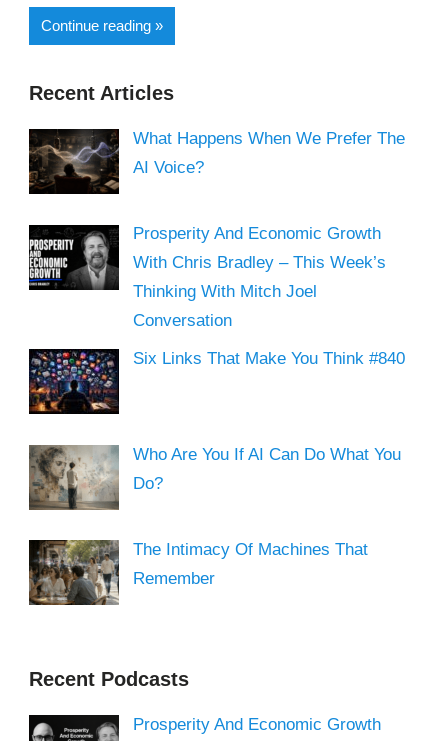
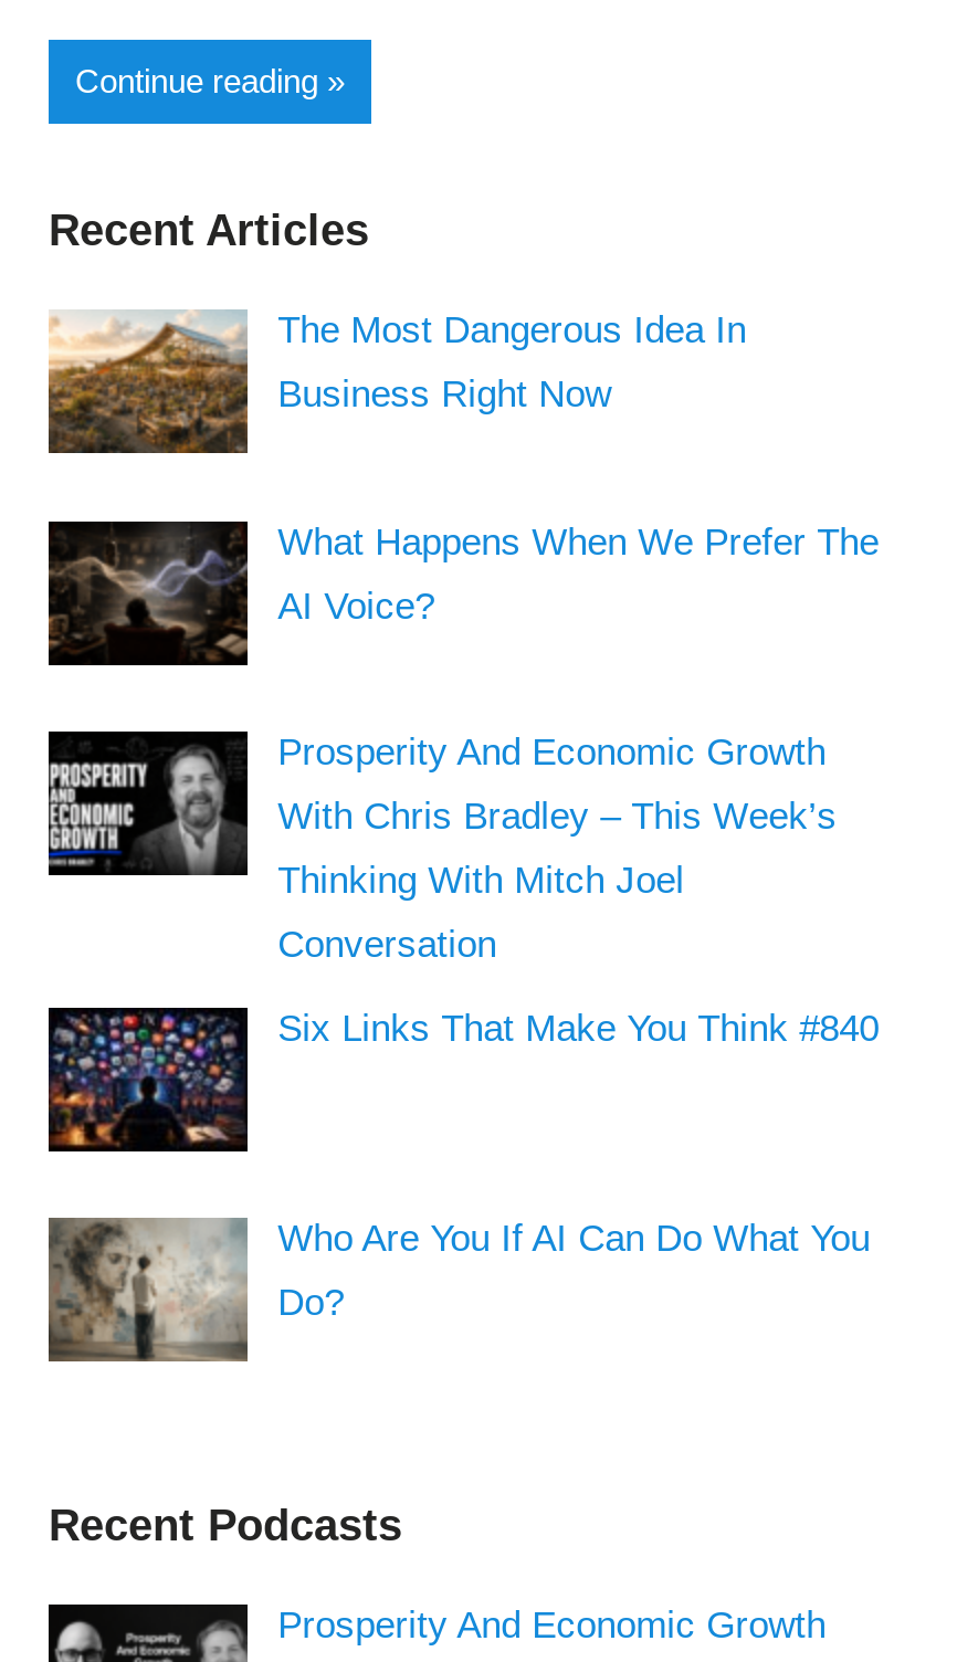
none -> [46,309,746,455] [image] | The Most Dangerous Idea In | Business Right Now
moved [27,129,405,492] -> [44,520,879,1324]: [image] | What Happens When We Prefer The | AI Voice? | ... | Who Are You If AI Can Do What You | Do?
[30,539,368,606] [image] | The Intimacy Of Machines That | Remember -> none

